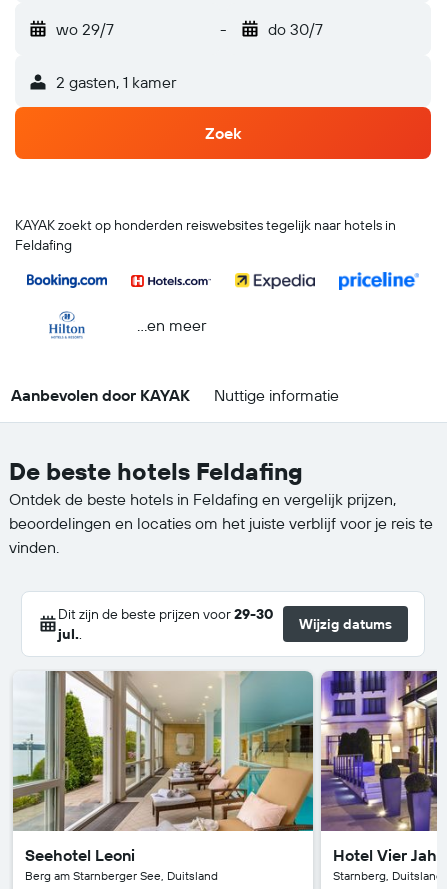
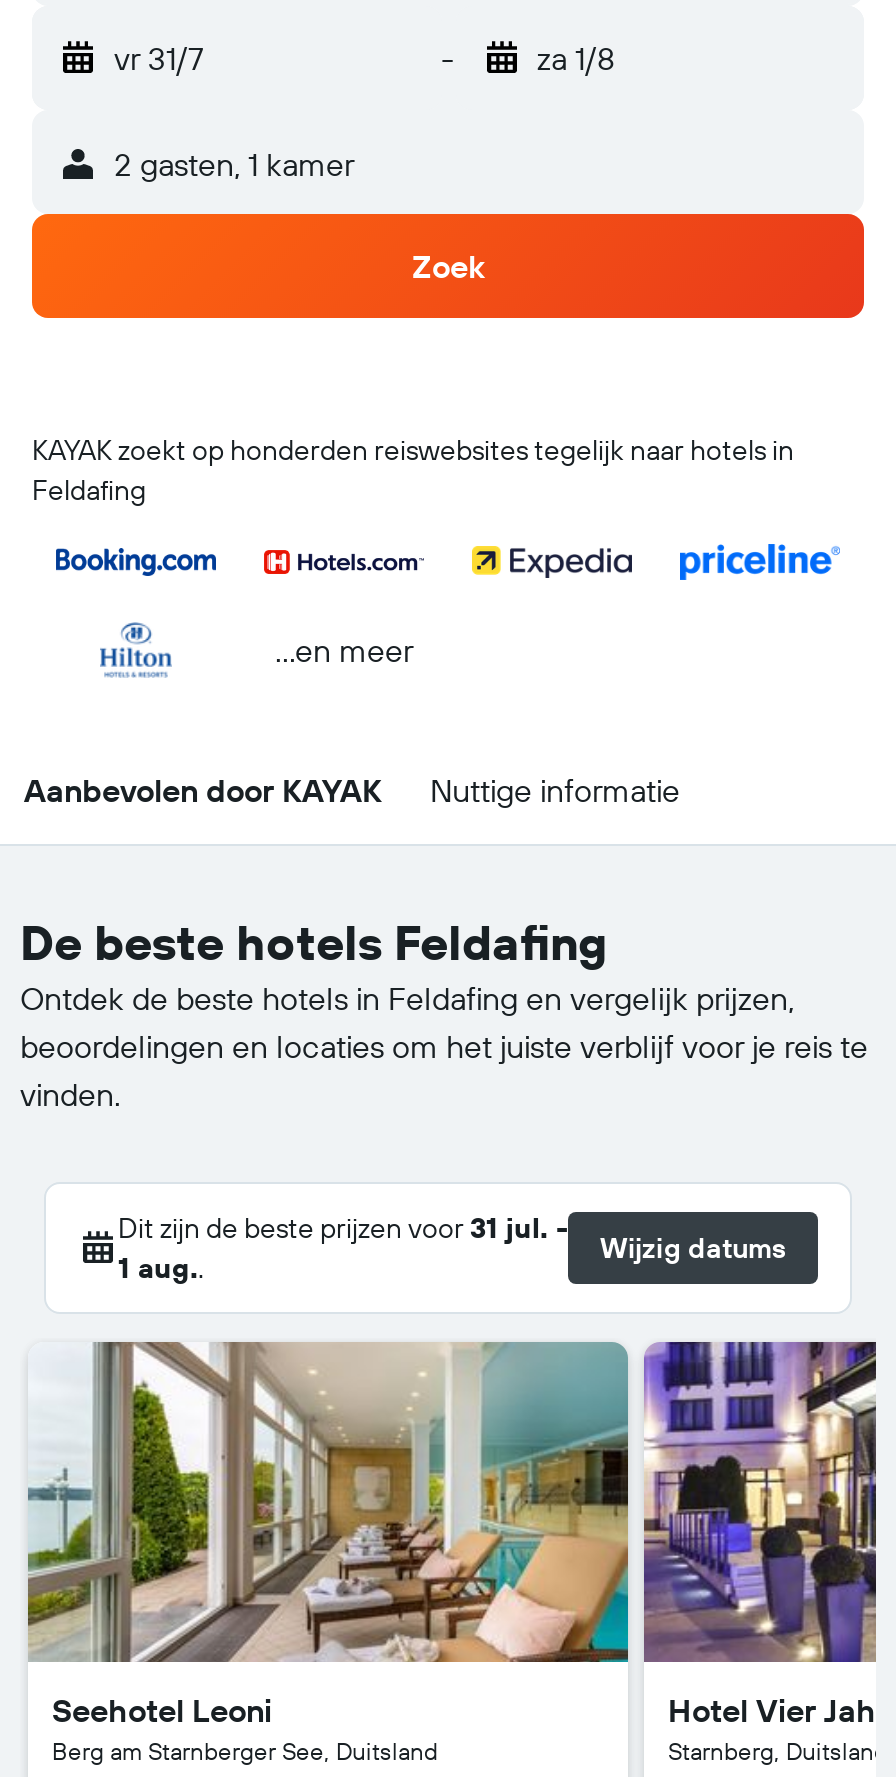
[56,19,114,39] wo 29/7 -> [114,38,204,78] vr 31/7
[267,19,322,39] do 30/7 -> [537,38,615,78] za 1/8
[58,605,273,643] Dit zijn de beste prijzen voor 29-30 | jul.. -> [118,1210,568,1286] Dit zijn de beste prijzen voor 31 jul. - | 1 aug..

